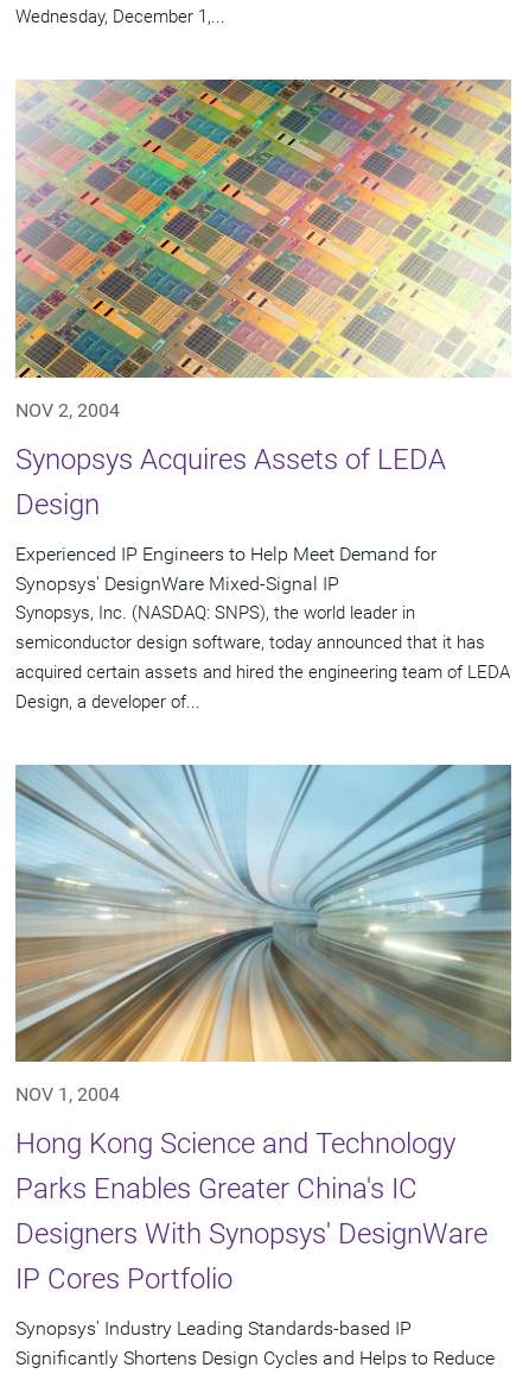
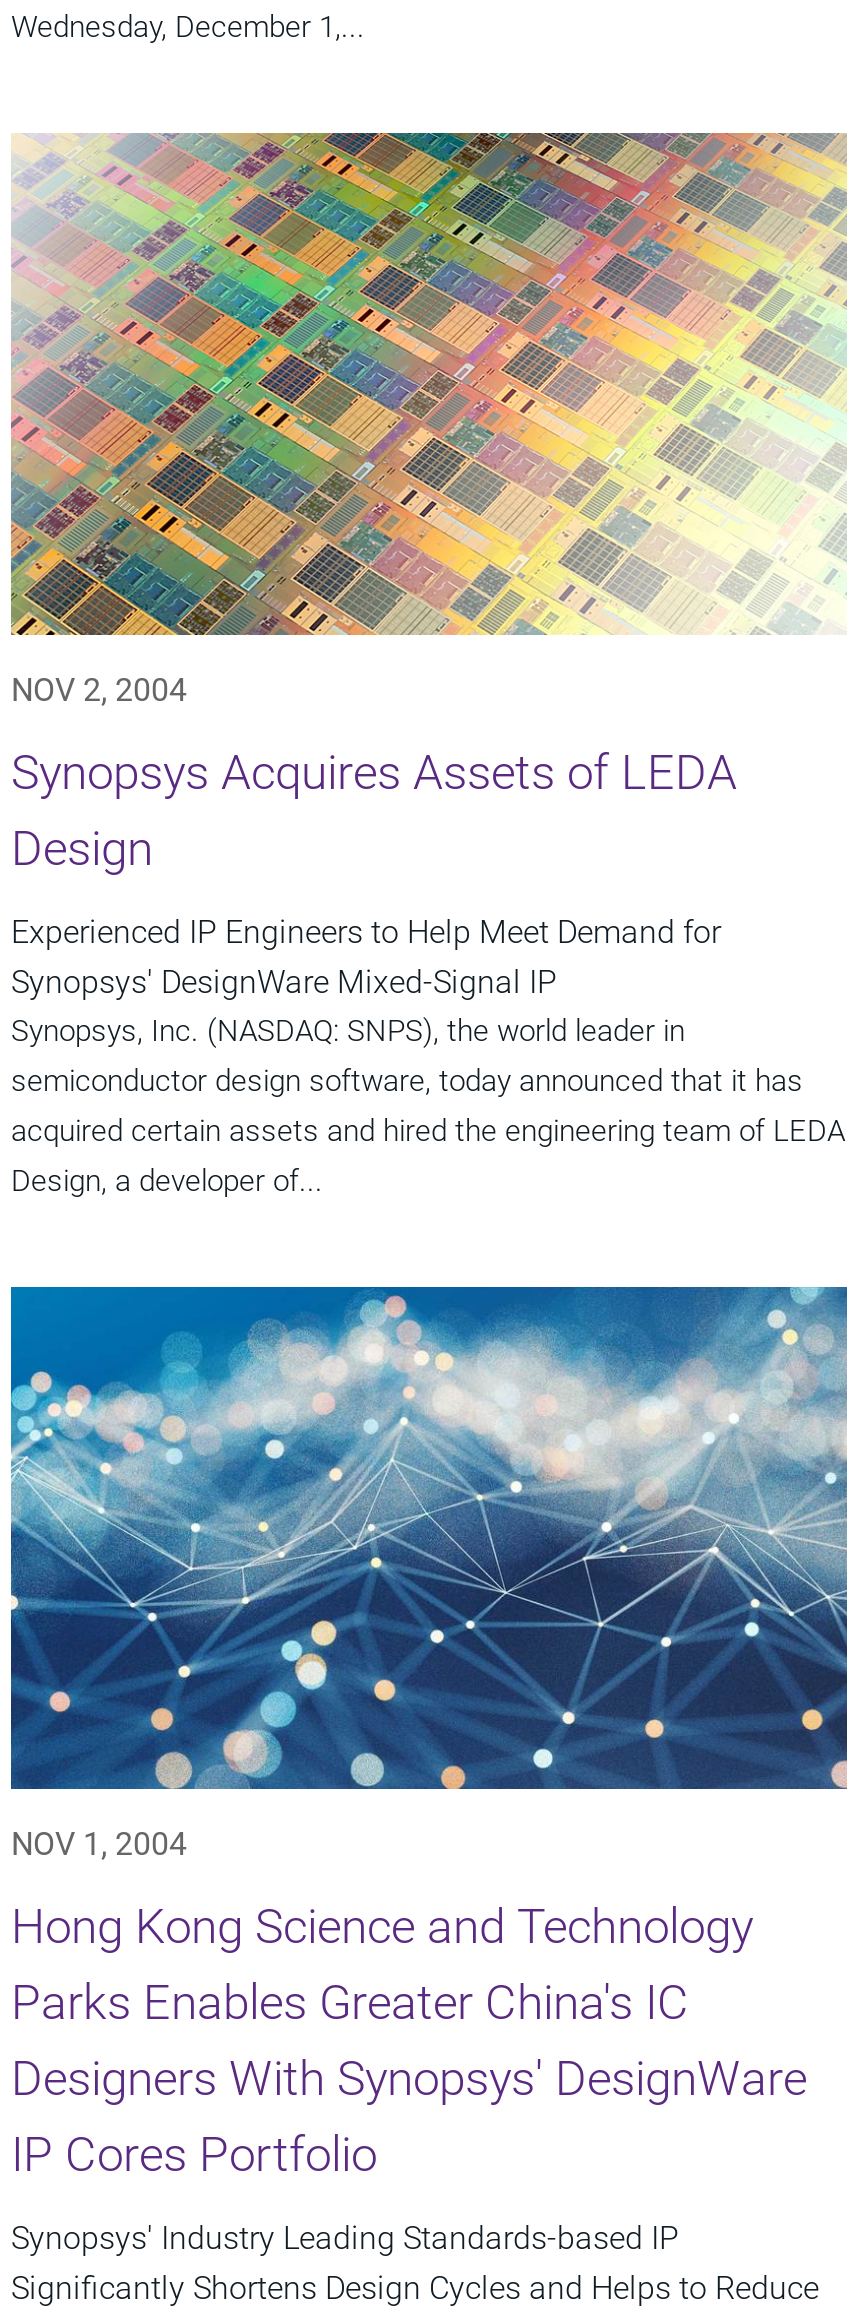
[14,764,512,1063] [image] -> [9,1286,849,1792] [image]

